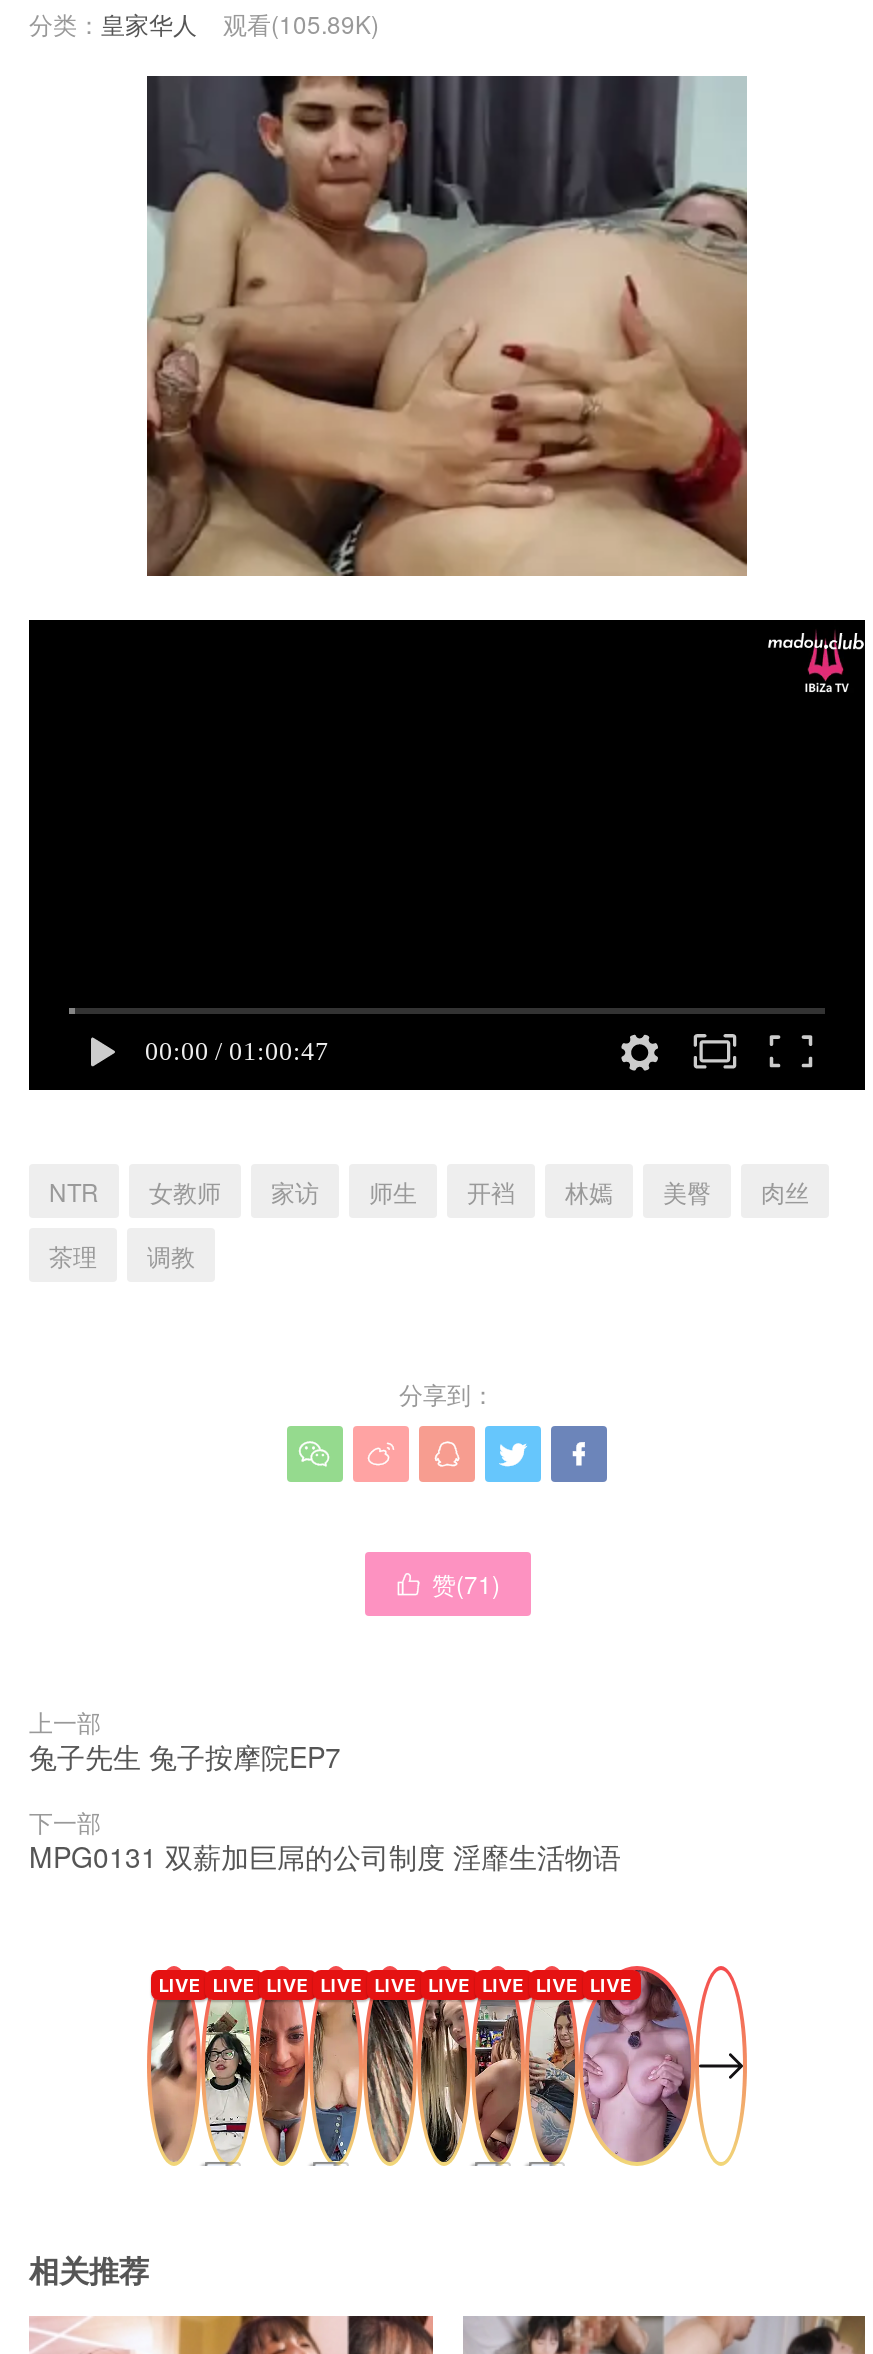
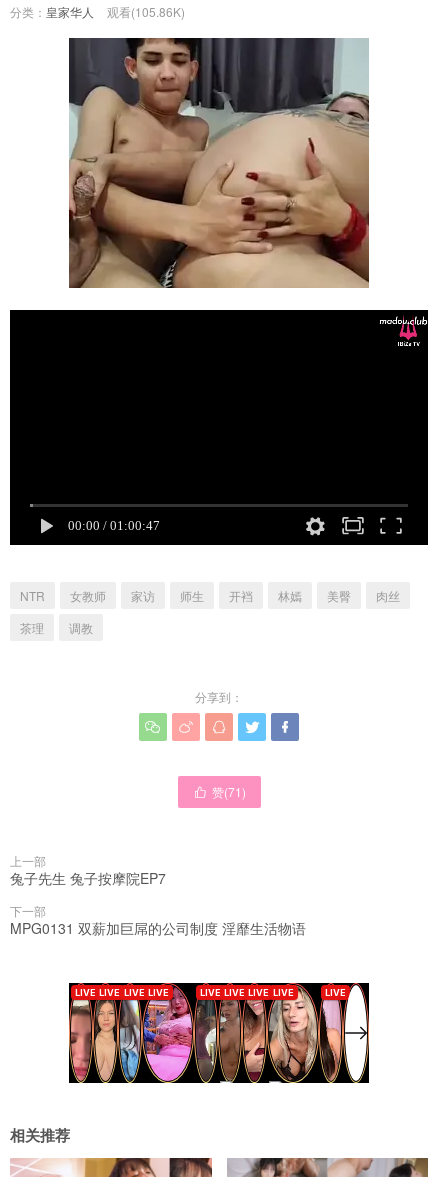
[29,6,379,40] 分类：皇家华人 观看(105.89K) -> [10,3,185,20] 分类：皇家华人 观看(105.86K)
[147,1964,747,2166] [image] -> [68,982,370,1084] [image]

